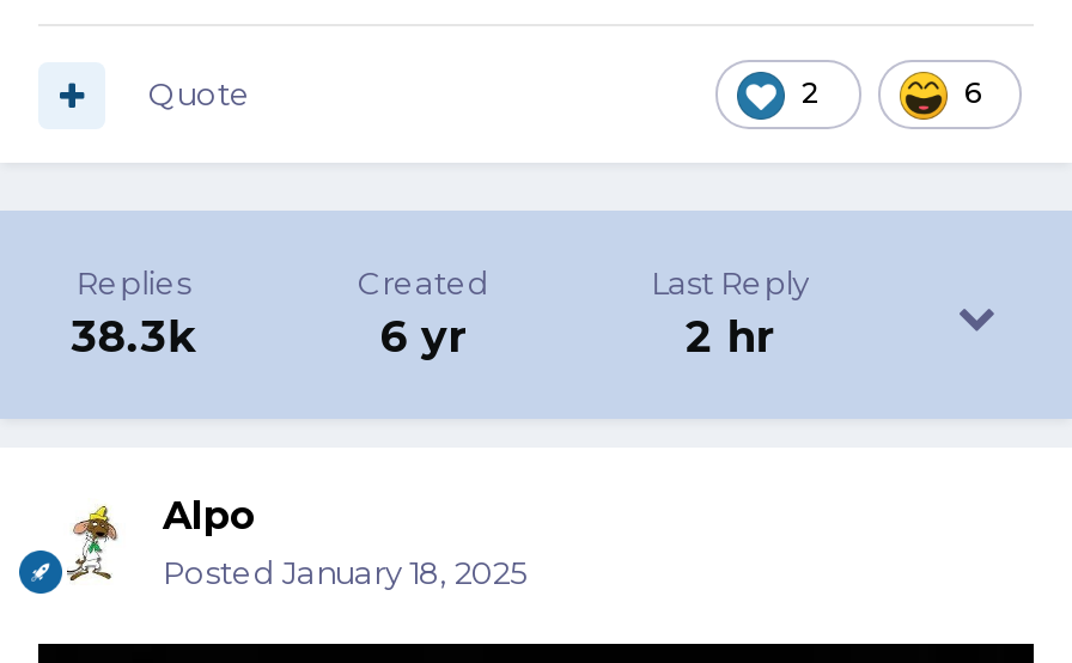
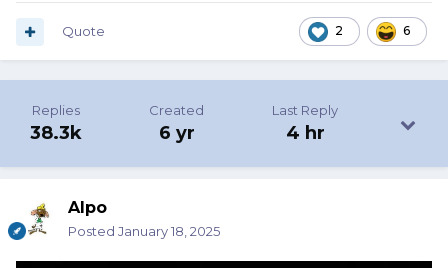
[686,312,774,365] 2 hr -> [286,122,325,144] 4 hr

